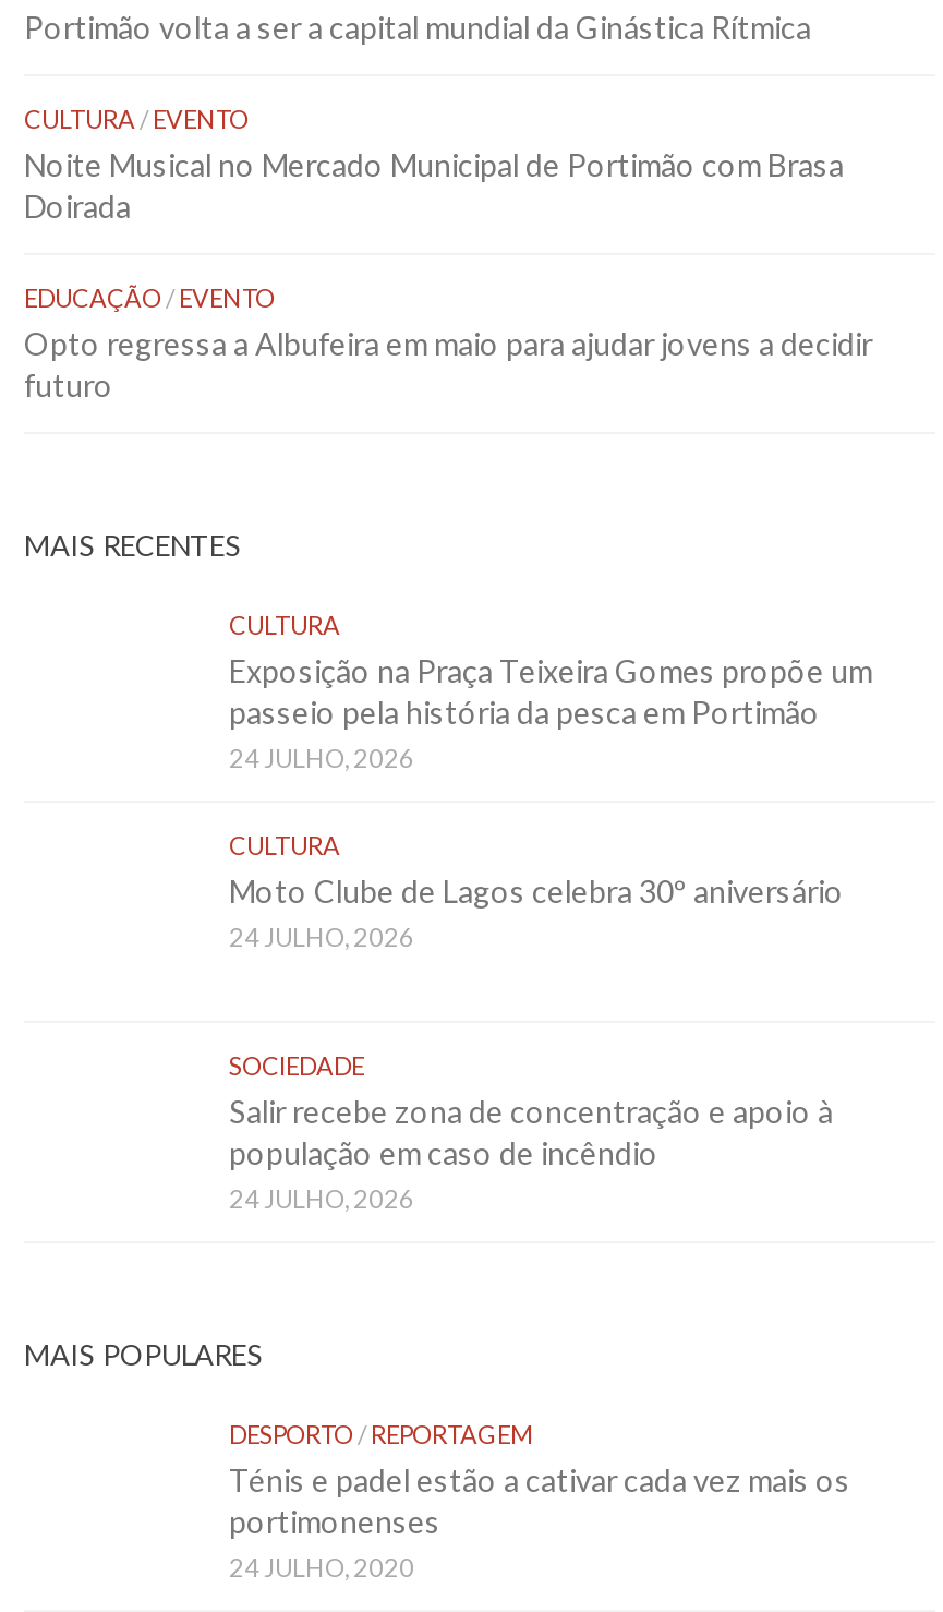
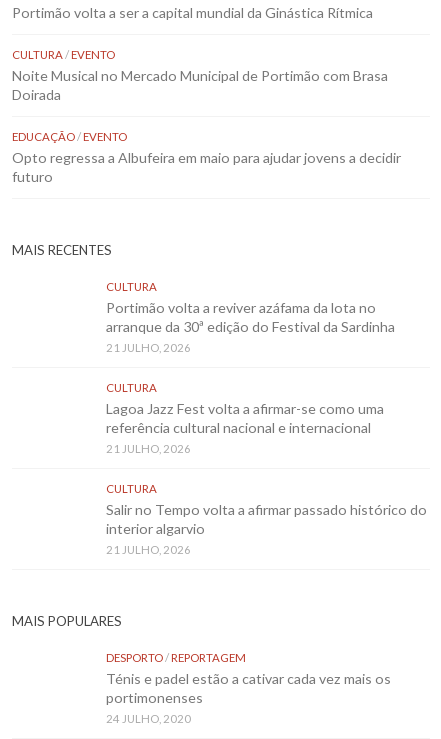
[229,652,872,772] Exposição na Praça Teixeira Gomes propõe um | passeio pela história da pesca em Portimão | 24 JULHO, 2026 -> [106,299,395,354] Portimão volta a reviver azáfama da lota no | arranque da 30ª edição do Festival da Sardinha | 21 JULHO, 2026
[229,872,844,950] Moto Clube de Lagos celebra 30º aniversário | 24 JULHO, 2026 -> [106,400,384,455] Lagoa Jazz Fest volta a afirmar-se como uma | referência cultural nacional e internacional | 21 JULHO, 2026
[229,1051,833,1212] SOCIEDADE | Salir recebe zona de concentração e apoio à | população em caso de incêndio | 24 JULHO, 2026 -> [106,482,427,556] CULTURA | Salir no Tempo volta a afirmar passado histórico do | interior algarvio | 21 JULHO, 2026

